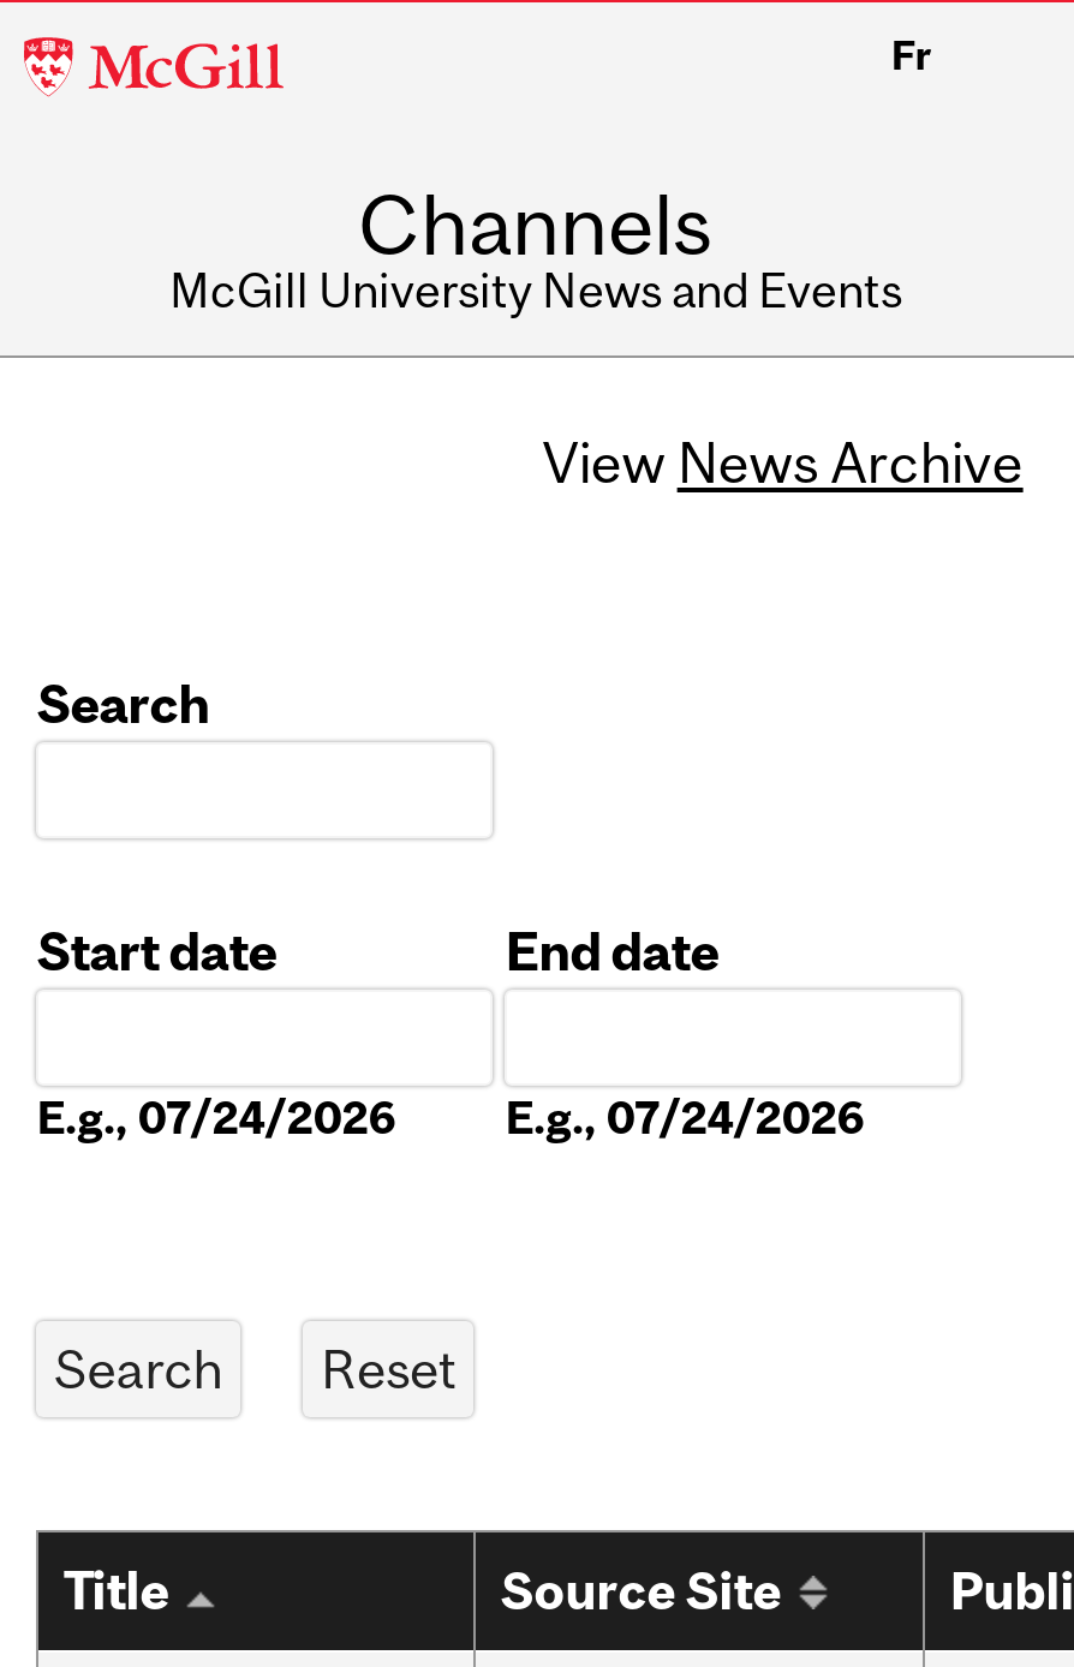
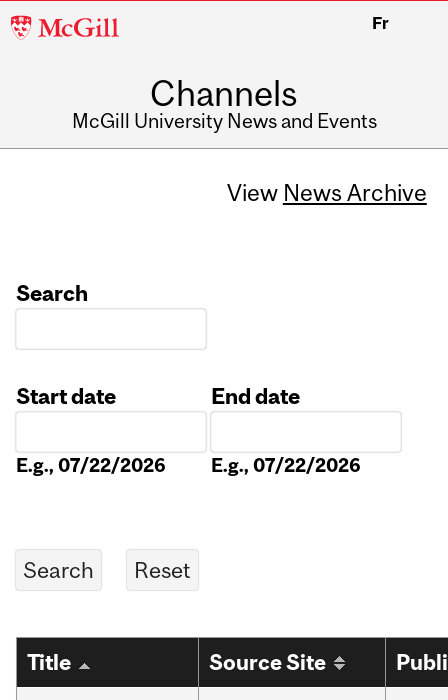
[37,1091,397,1144] E.g., 07/24/2026 -> [16,454,166,476] E.g., 07/22/2026
[505,1091,865,1144] E.g., 07/24/2026 -> [211,454,361,476] E.g., 07/22/2026

